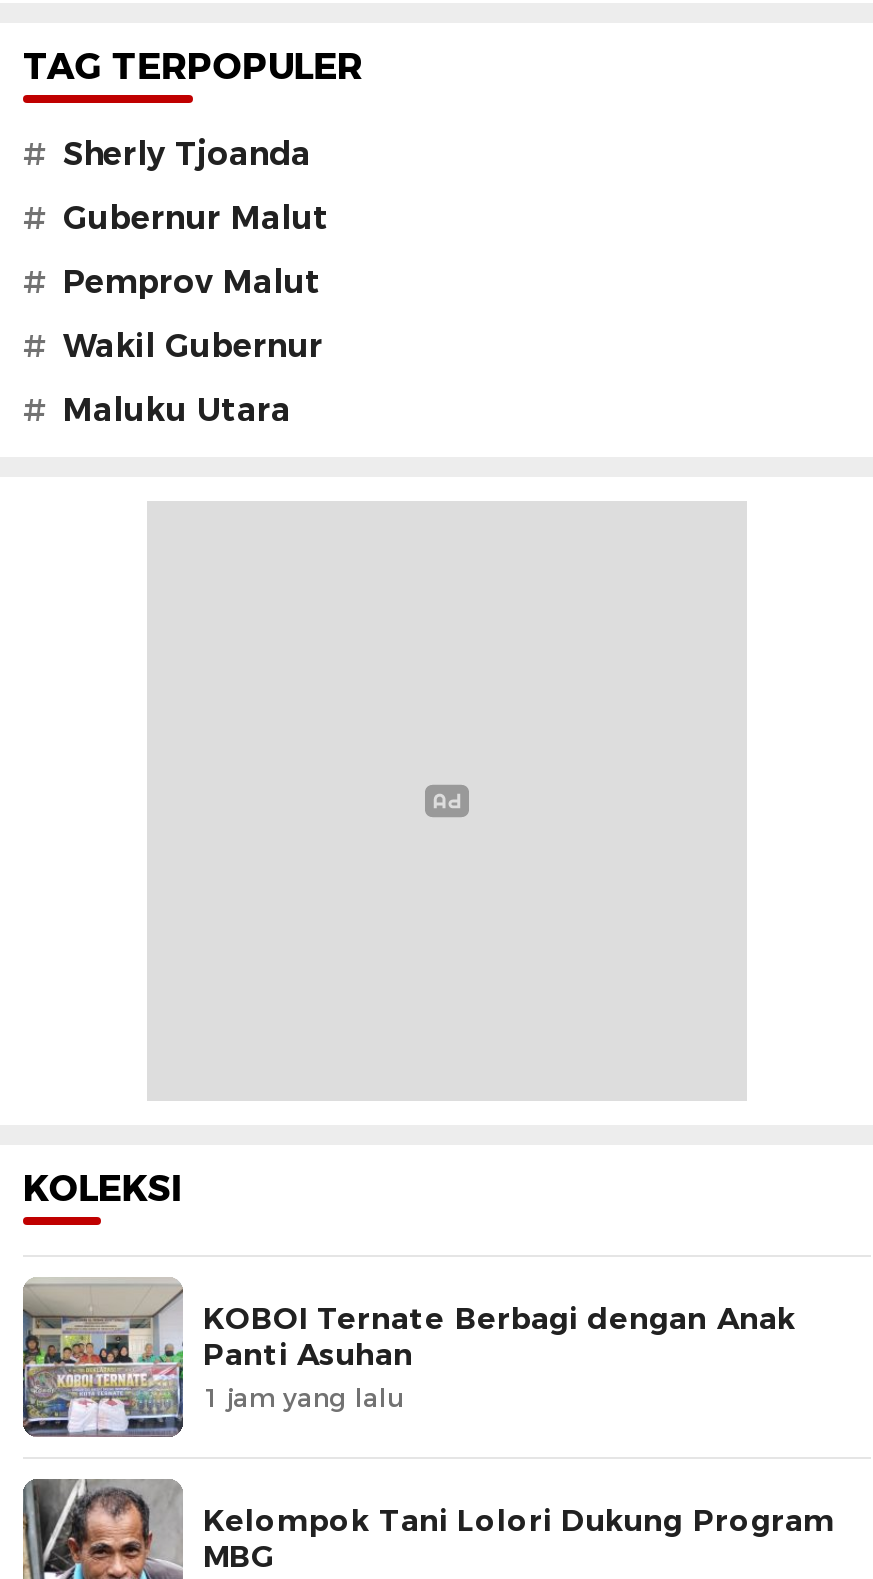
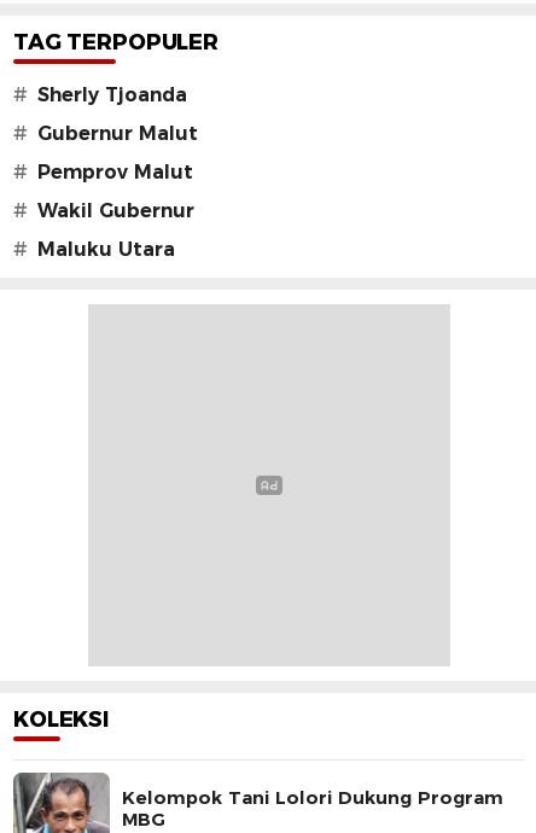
[21,1279,795,1439] [image] | KOBOI Ternate Berbagi dengan Anak | Panti Asuhan | 1 jam yang lalu -> none

